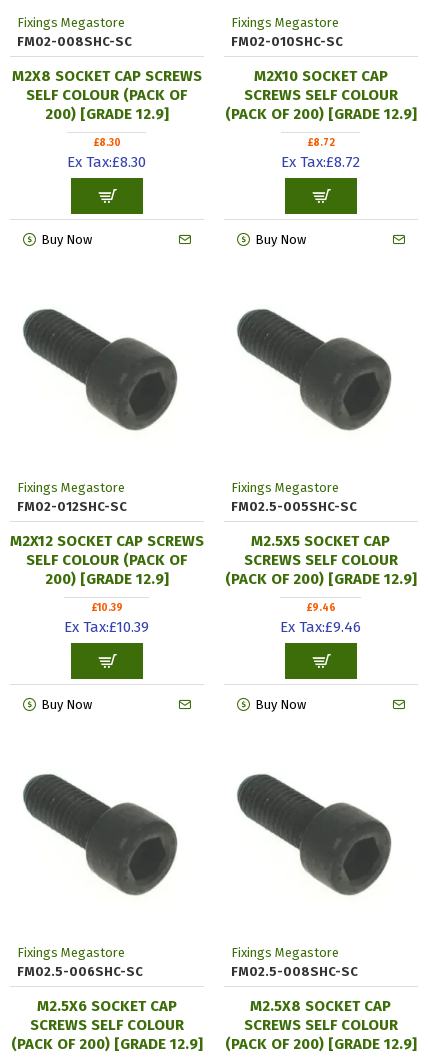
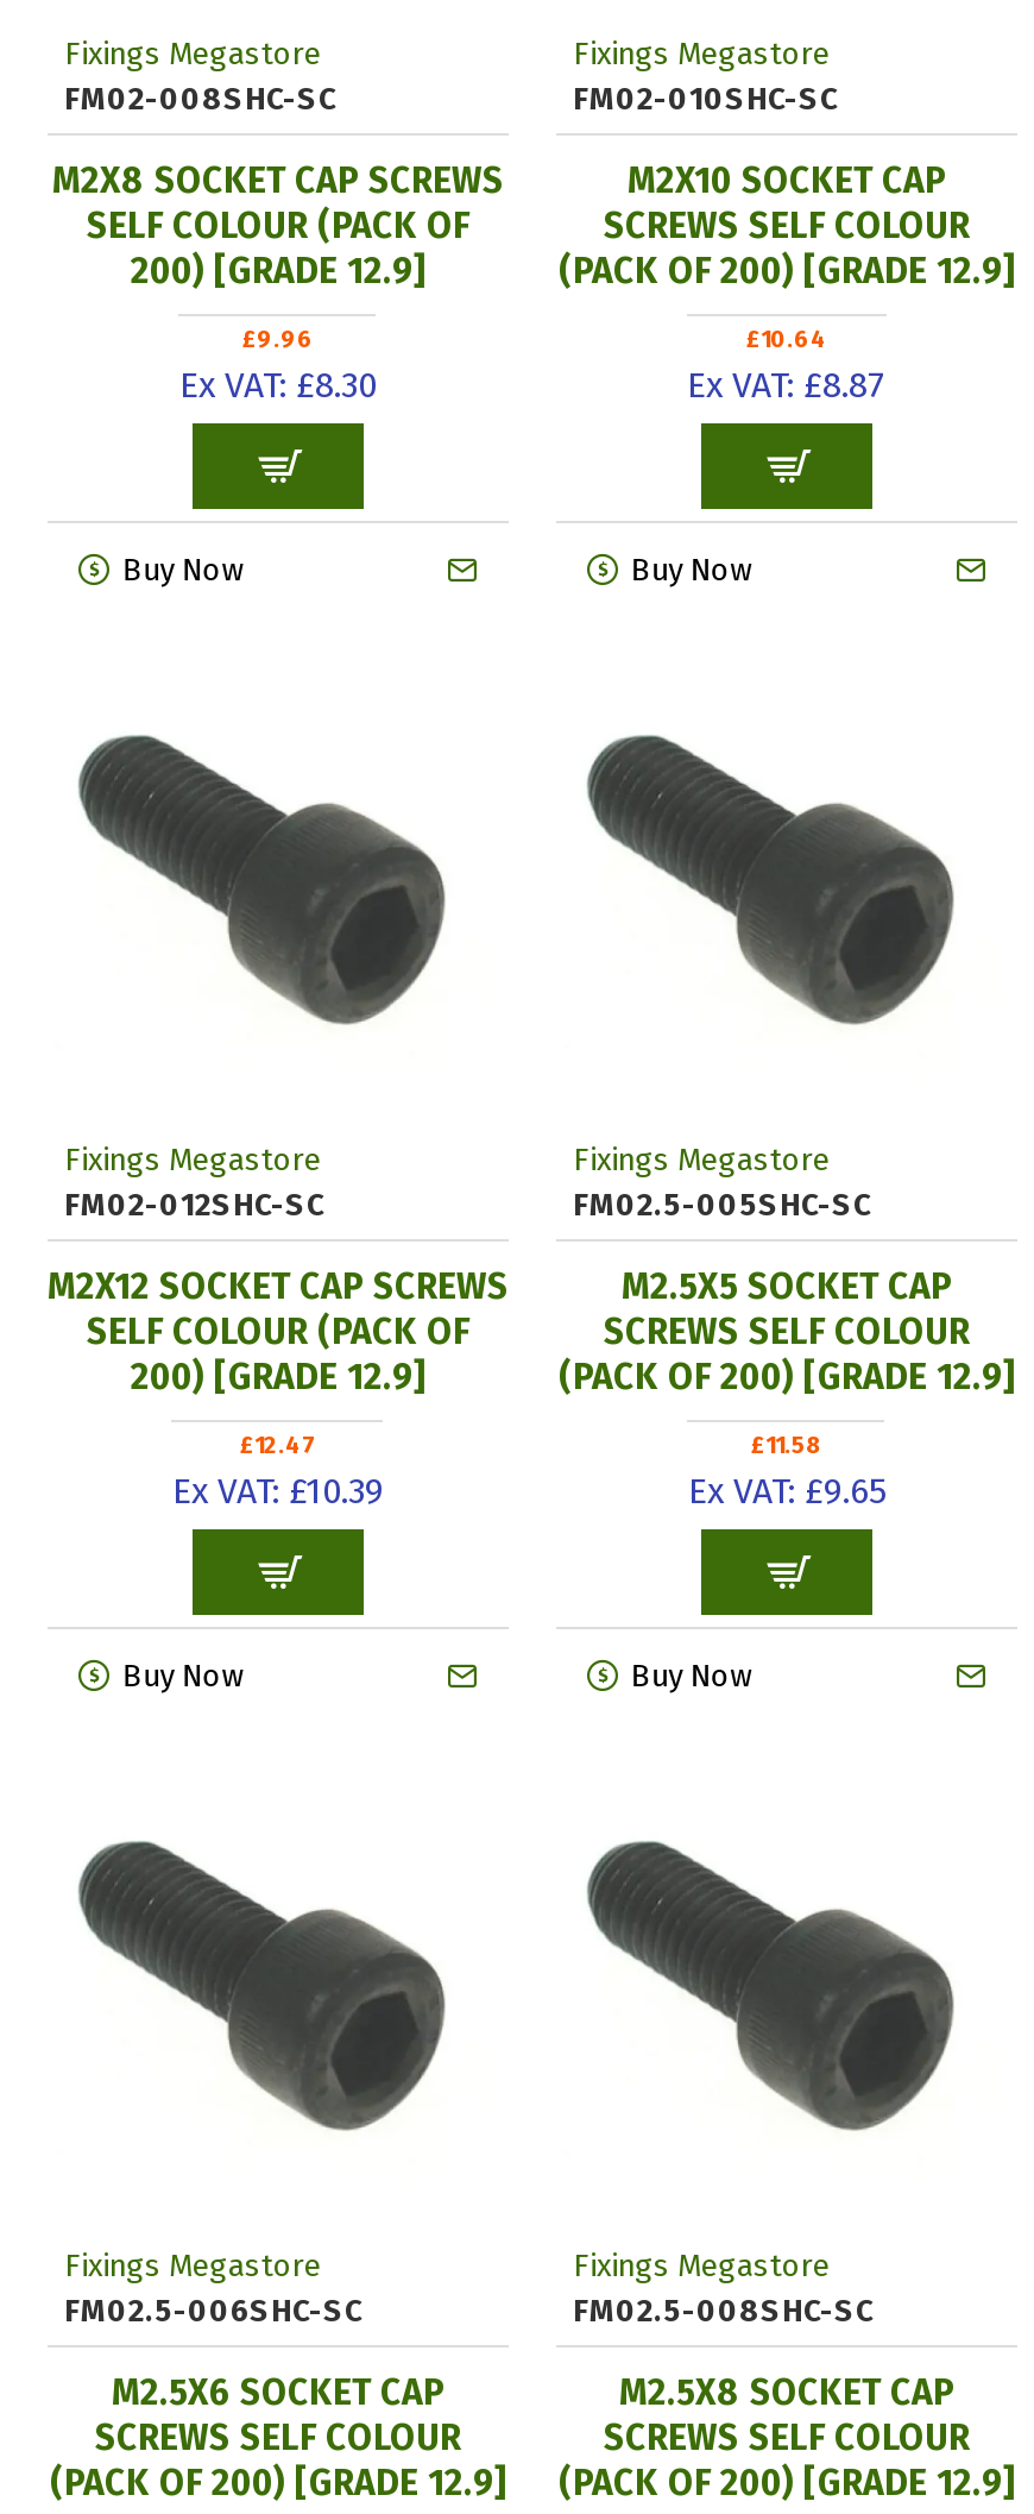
[67,137,146,171] £8.30 | Ex Tax:£8.30 -> [179,326,377,406] £9.96 | Ex VAT: £8.30
[281,137,360,171] £8.72 | Ex Tax:£8.72 -> [687,326,887,406] £10.64 | Ex VAT: £8.87
[64,602,149,636] £10.39 | Ex Tax:£10.39 -> [172,1432,384,1512] £12.47 | Ex VAT: £10.39
[280,602,361,636] £9.46 | Ex Tax:£9.46 -> [688,1432,885,1512] £11.58 | Ex VAT: £9.65

